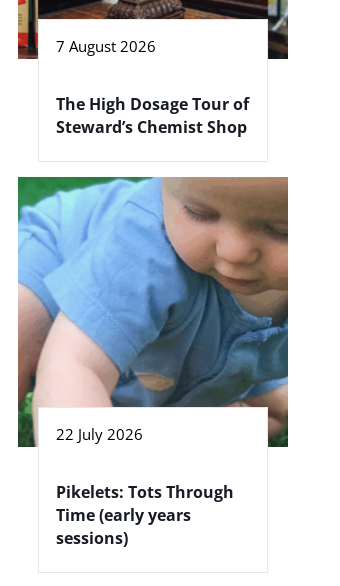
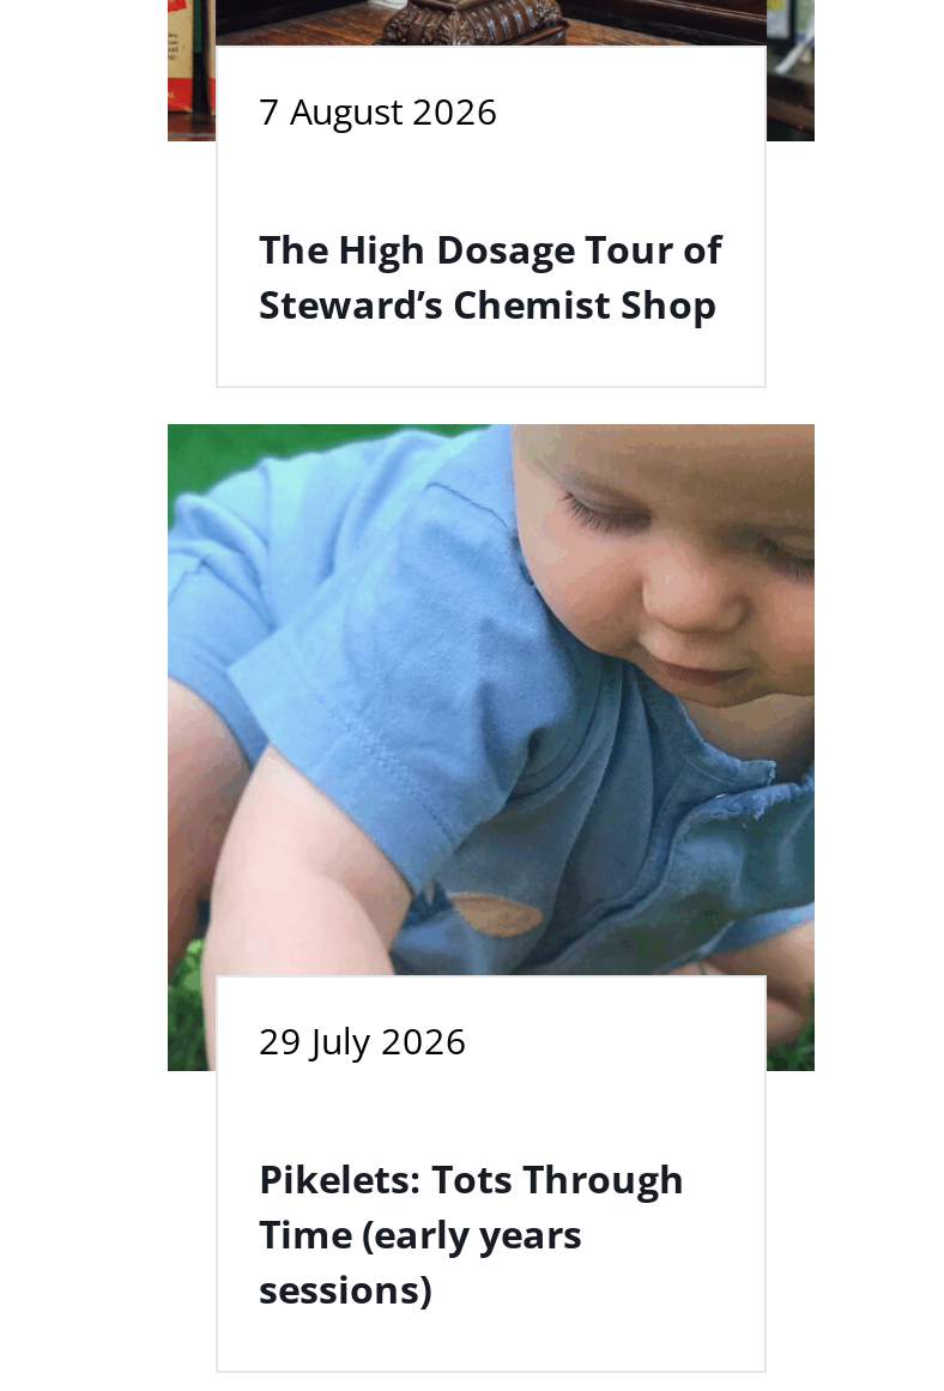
[56,424,143,444] 22 July 2026 -> [259,1016,467,1064] 29 July 2026

